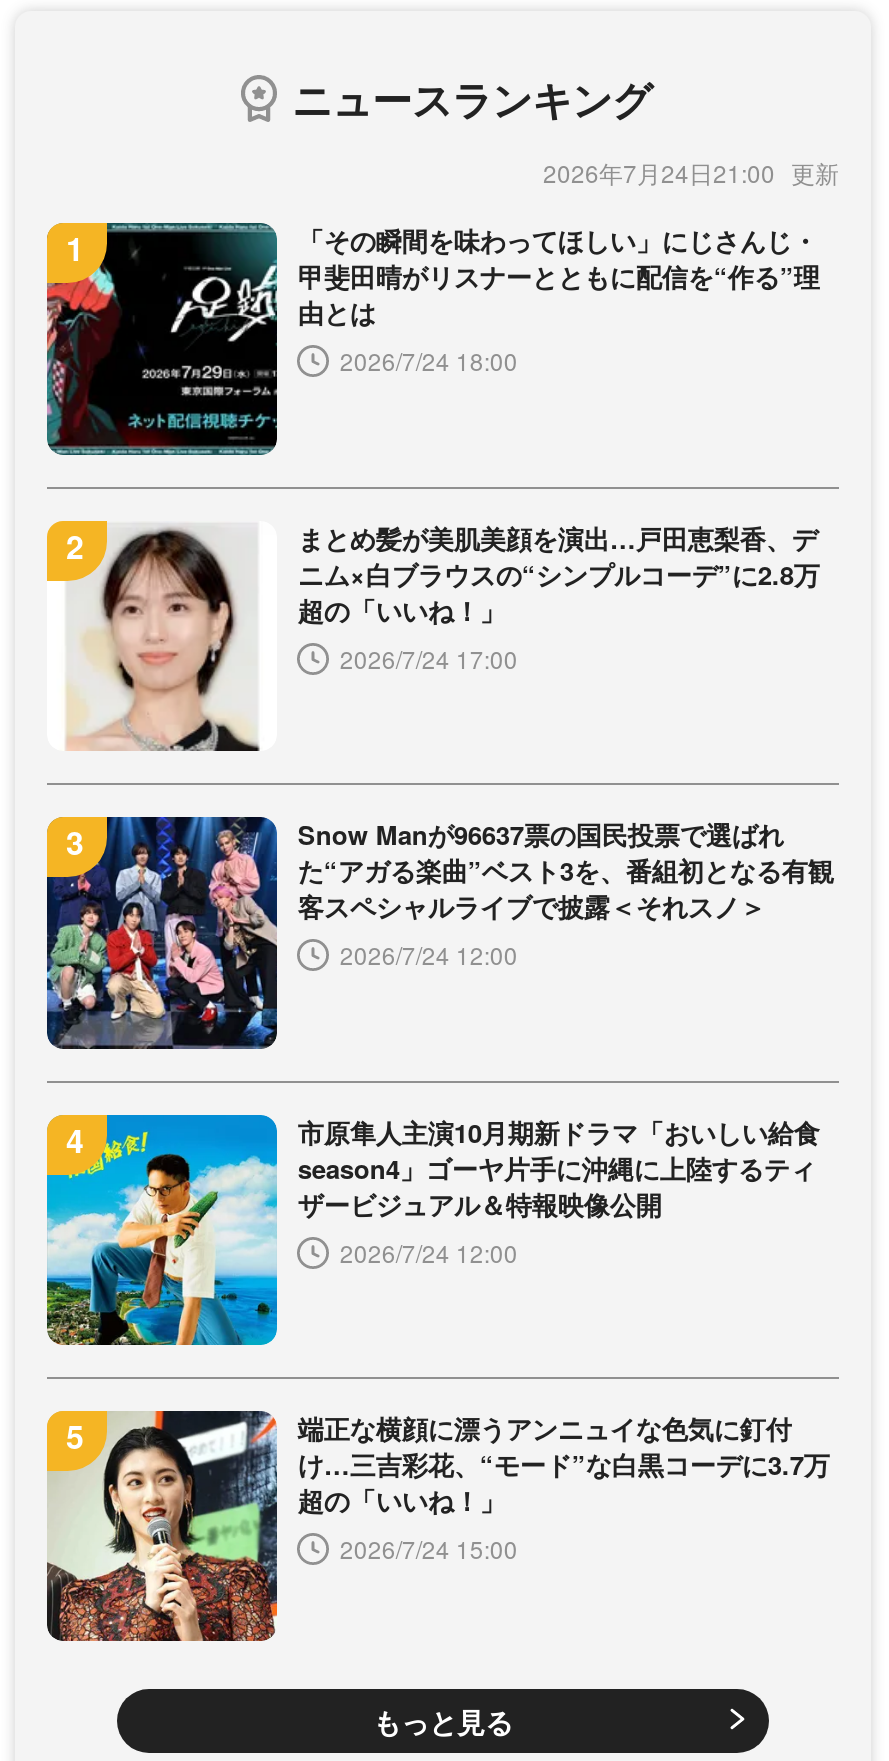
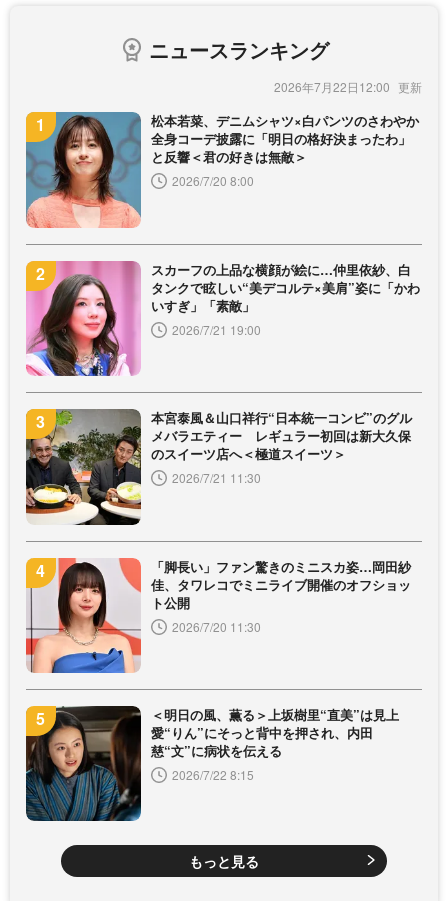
[543,155,775,189] 2026年7月24日21:00 -> [274,78,390,95] 2026年7月22日12:00
[45,221,820,457] [image] | 「その瞬間を味わってほしい」にじさんじ・ | 甲斐田晴がリスナーとともに配信を“作る”理 | 由とは | 2026/7/24 18:00 -> [25,111,419,229] [image] | 松本若菜、デニムシャツ×白パンツのさわやか | 全身コーデ披露に「明日の格好決まったわ」 | と反響＜君の好きは無敵＞ | 2026/7/20 8:00
[47,518,820,753] [image] | まとめ髪が美肌美顔を演出…戸田恵梨香、デ | ニム×白ブラウスの“シンプルコーデ”に2.8万 | 超の「いいね！」 | 2026/7/24 17:00 -> [25,260,420,377] [image] | スカーフの上品な横顔が絵に…仲里依紗、白 | タンクで眩しい“美デコルテ×美肩”姿に「かわ | いすぎ」「素敵」 | 2026/7/21 19:00
[45,815,834,1051] [image] | Snow Manが96637票の国民投票で選ばれ | た“アガる楽曲”ベスト3を、番組初となる有観 | 客スペシャルライブで披露＜それスノ＞ | 2026/7/24 12:00 -> [25,408,412,526] [image] | 本宮泰風＆山口祥行“日本統一コンビ”のグル | メバラエティー レギュラー初回は新大久保 | のスイーツ店へ＜極道スイーツ＞ | 2026/7/21 11:30
[45,1112,820,1347] [image] | 市原隼人主演10月期新ドラマ「おいしい給食 | season4」ゴーヤ片手に沖縄に上陸するティ | ザービジュアル＆特報映像公開 | 2026/7/24 12:00 -> [25,556,411,674] [image] | 「脚長い」ファン驚きのミニスカ姿…岡田紗 | 佳、タワレコでミニライブ開催のオフショッ | ト公開 | 2026/7/20 11:30
[45,1409,830,1643] [image] | 端正な横顔に漂うアンニュイな色気に釘付 | け…三吉彩花、“モード”な白黒コーデに3.7万 | 超の「いいね！」 | 2026/7/24 15:00 -> [25,705,399,822] [image] | ＜明日の風、薫る＞上坂樹里“直美”は見上 | 愛“りん”にそっと背中を押され、内田 | 慈“文”に病状を伝える | 2026/7/22 8:15

